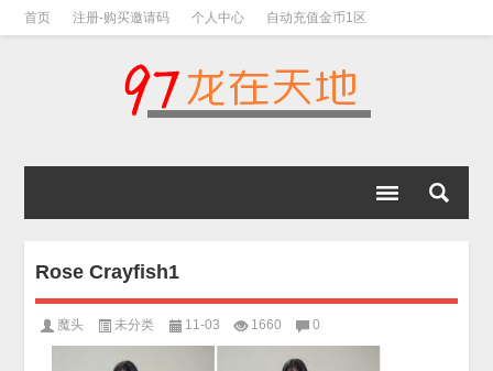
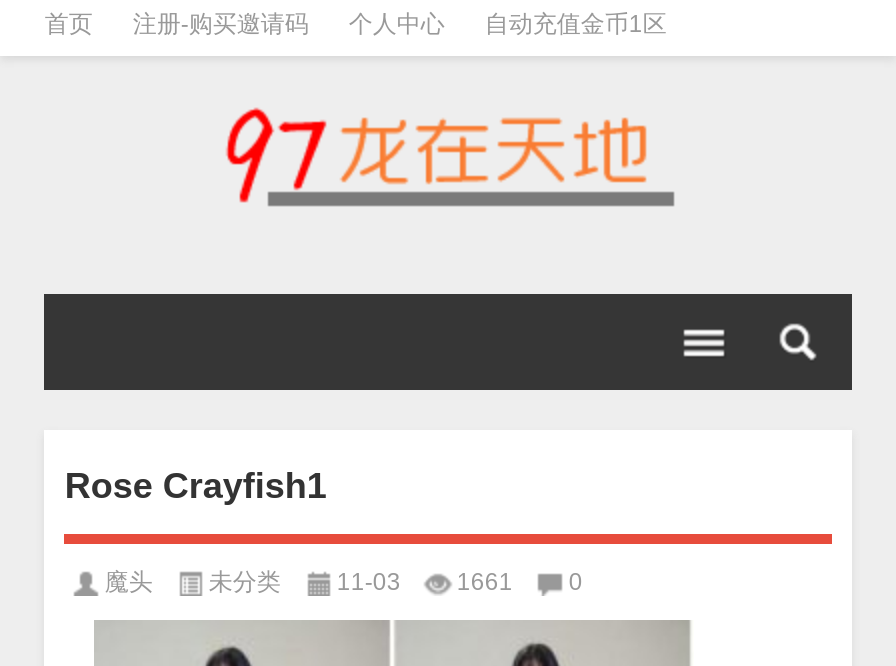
[58,317,321,332] 魔头 未分类 11-03 1660 0 -> [105,567,583,595] 魔头 未分类 11-03 1661 0

